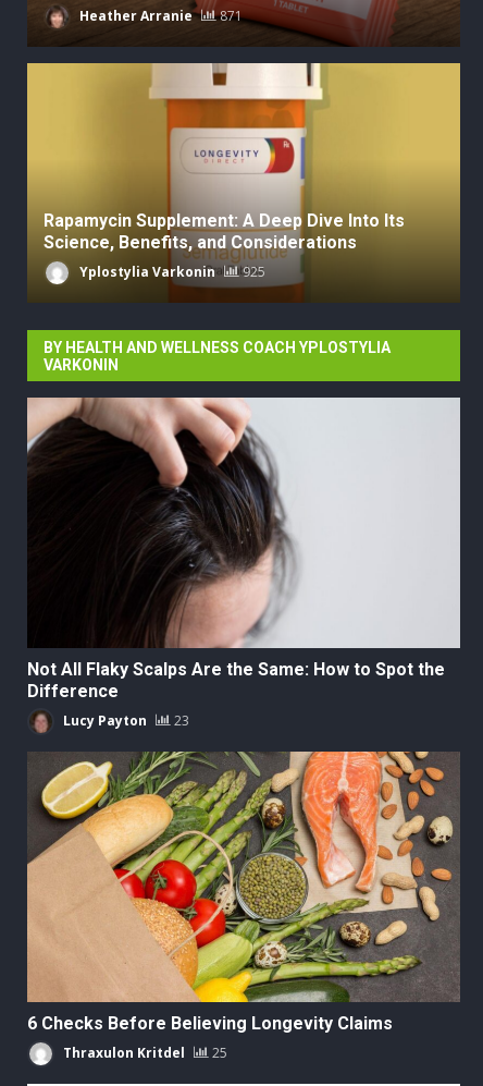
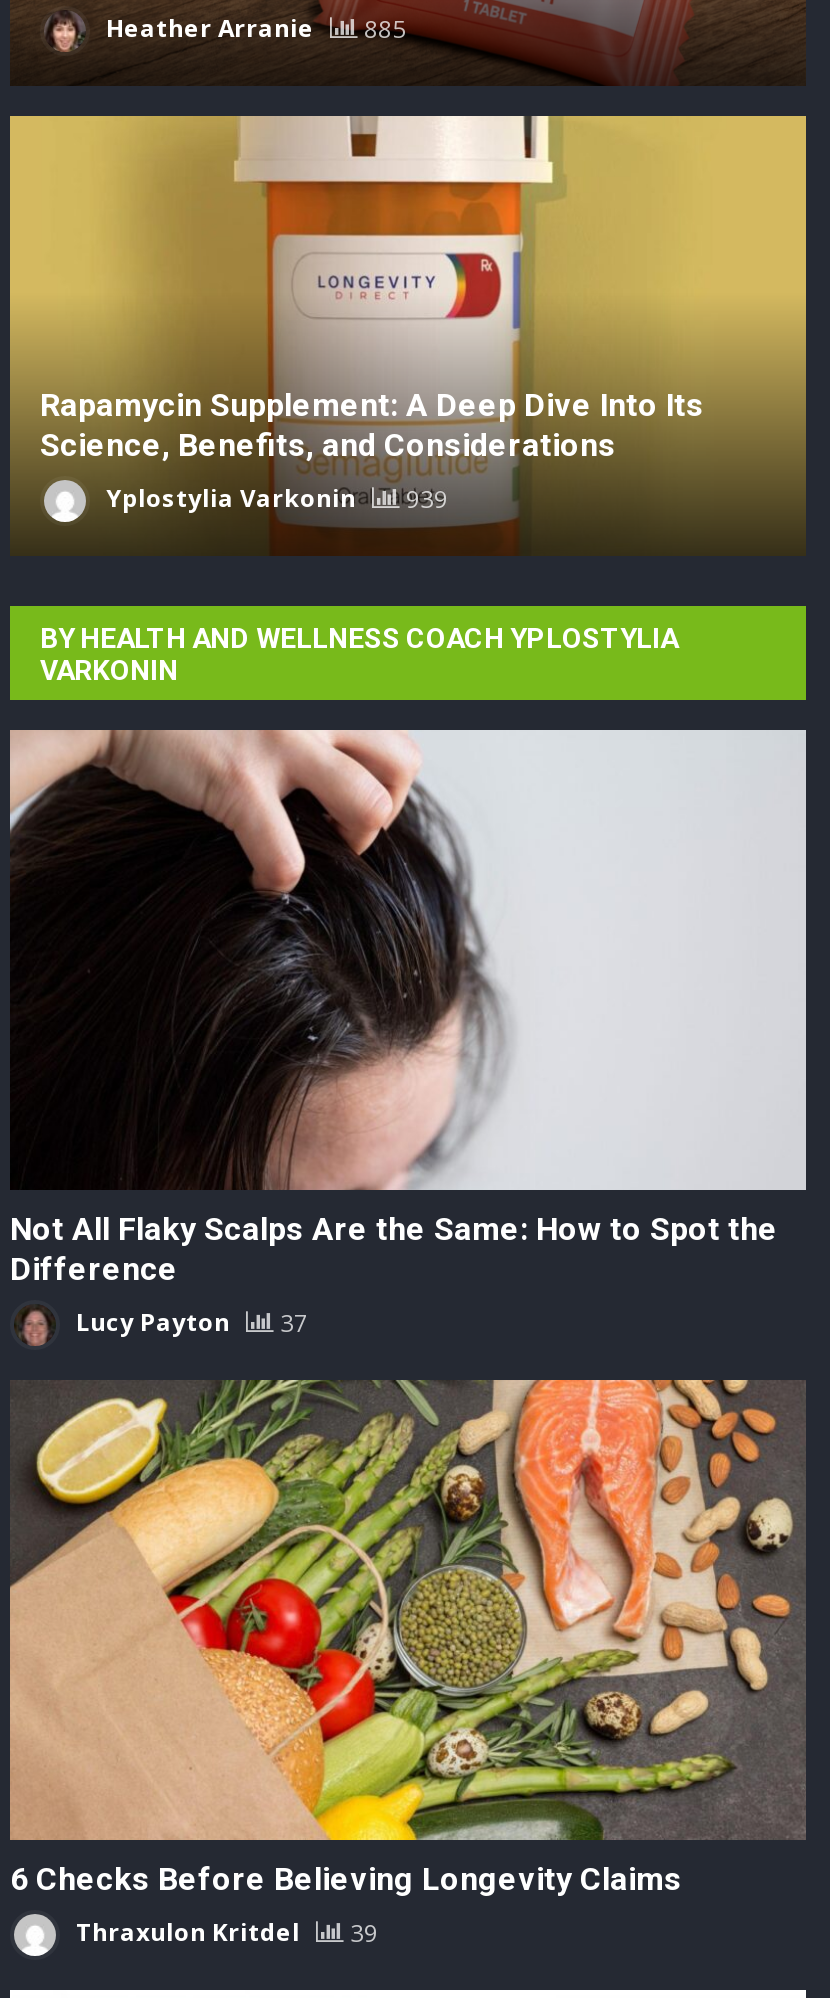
[76,7,243,25] Heather Arranie 871 -> [100,12,406,46] Heather Arranie 885
[76,263,265,281] Yplostylia Varkonin 925 -> [100,482,448,516] Yplostylia Varkonin 939
[60,711,189,730] Lucy Payton 23 -> [70,1306,308,1340] Lucy Payton 37
[60,1044,227,1062] Thraxulon Kritdel 25 -> [70,1916,378,1950] Thraxulon Kritdel 39

